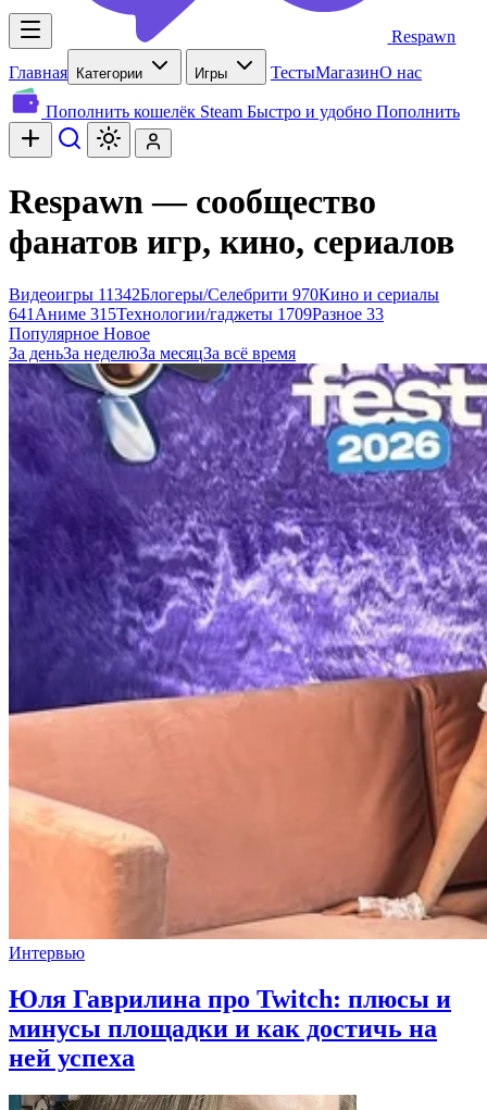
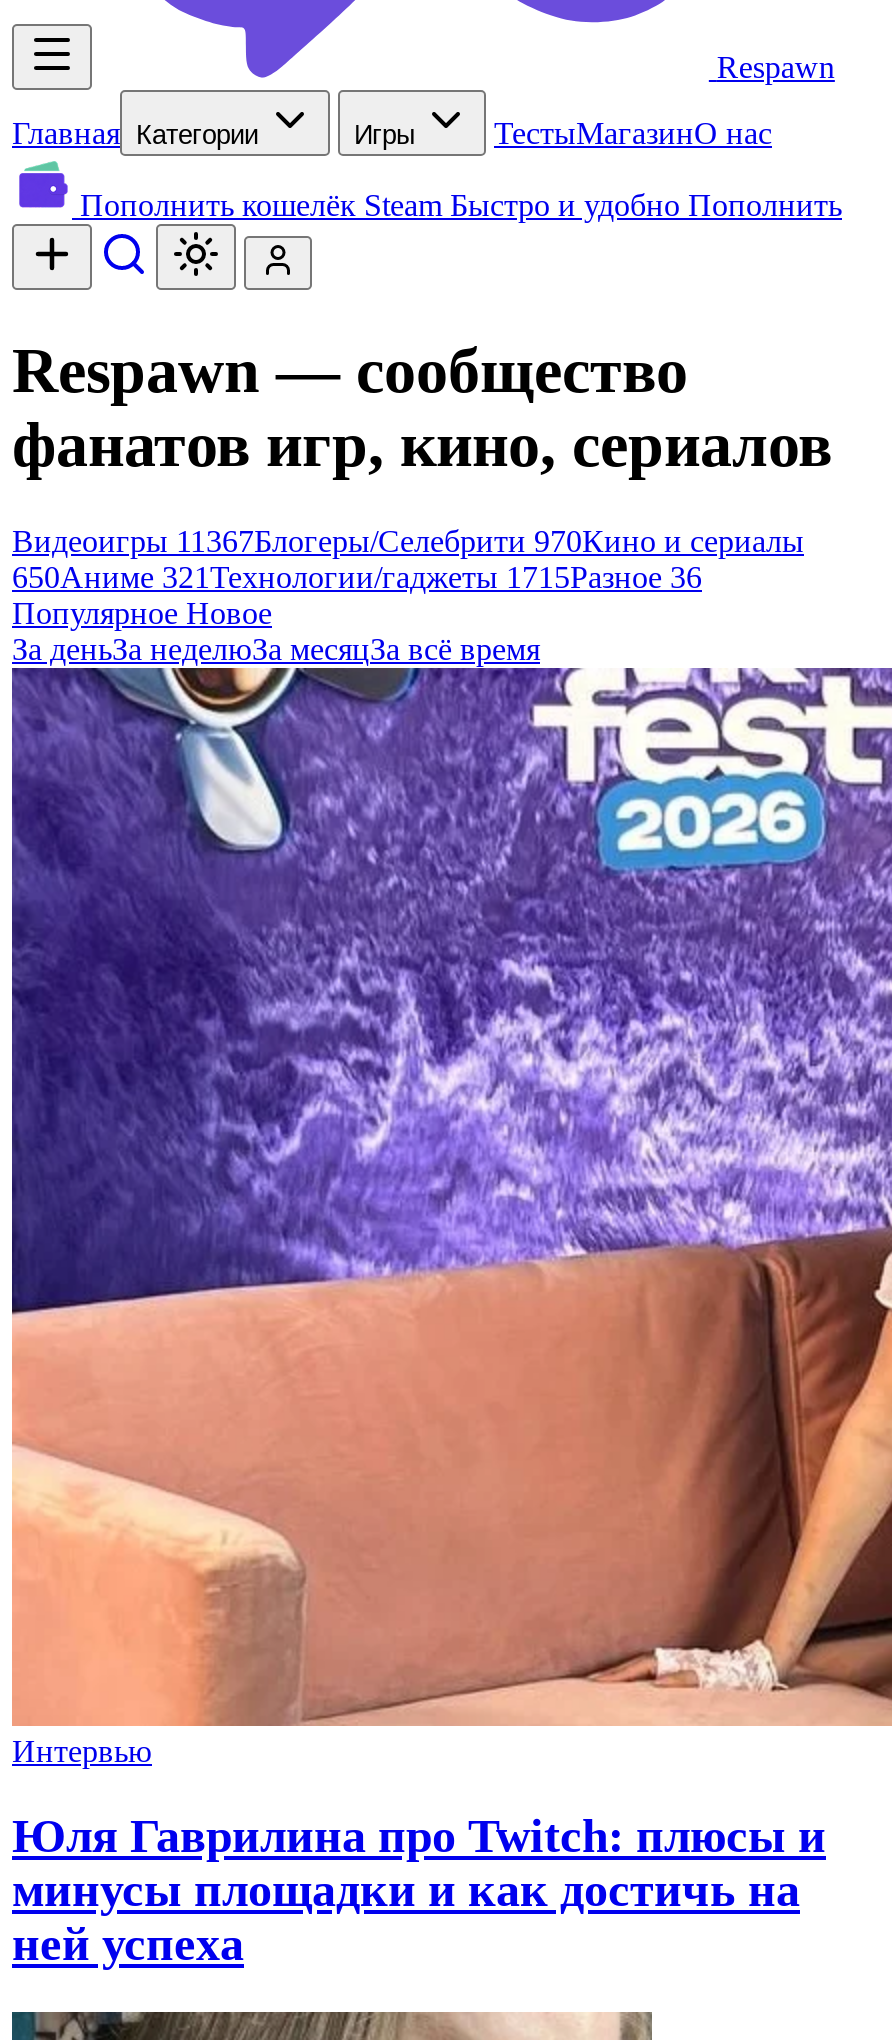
[9,285,439,304] Видеоигры 11342Блогеры/Селебрити 970Кино и сериалы -> [12,524,804,558] Видеоигры 11367Блогеры/Селебрити 970Кино и сериалы
[9,305,384,323] 641Аниме 315 Технологии/гаджеты 1709Разное 33 -> [12,560,702,594] 650Аниме 321 Технологии/гаджеты 1715Разное 36

